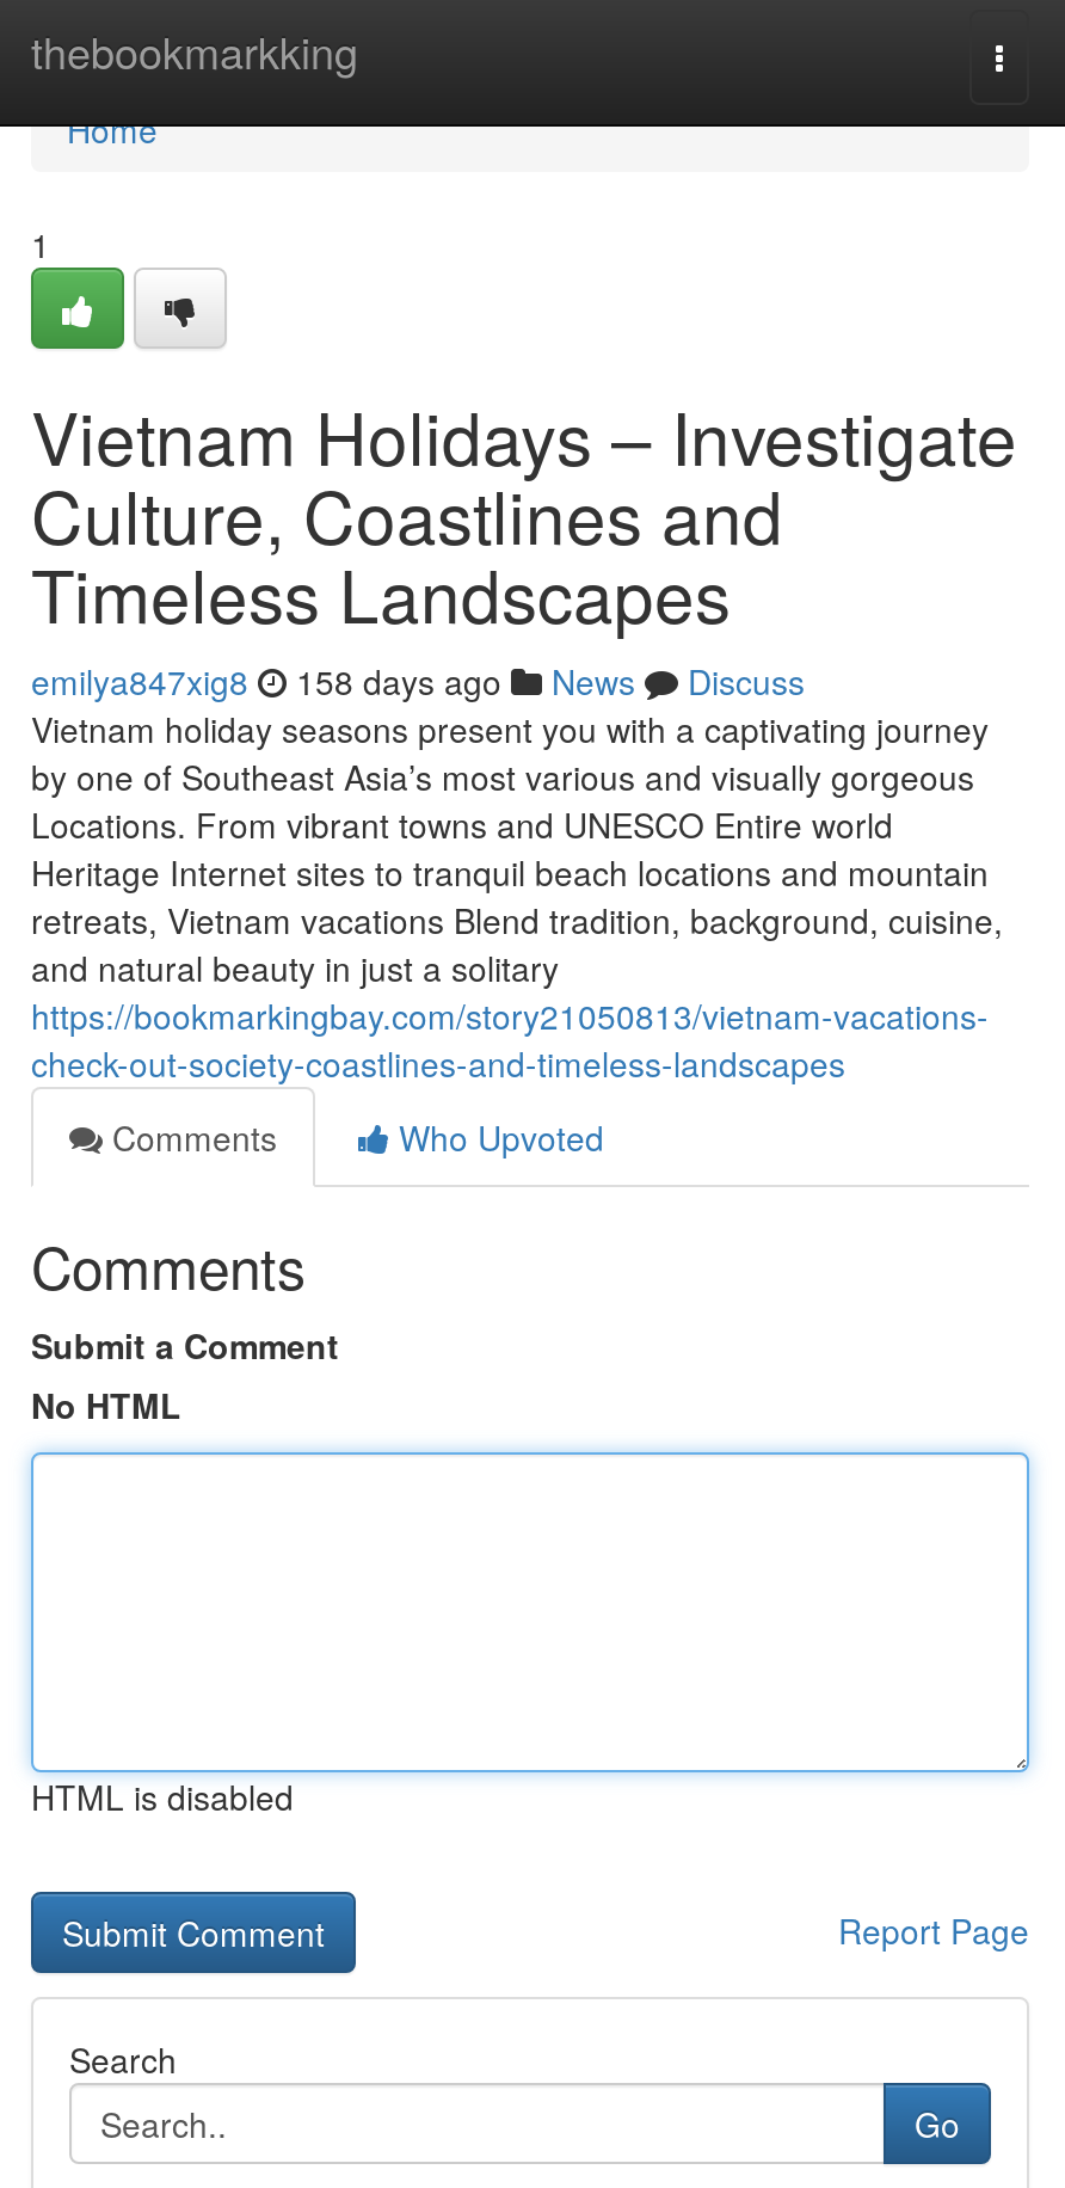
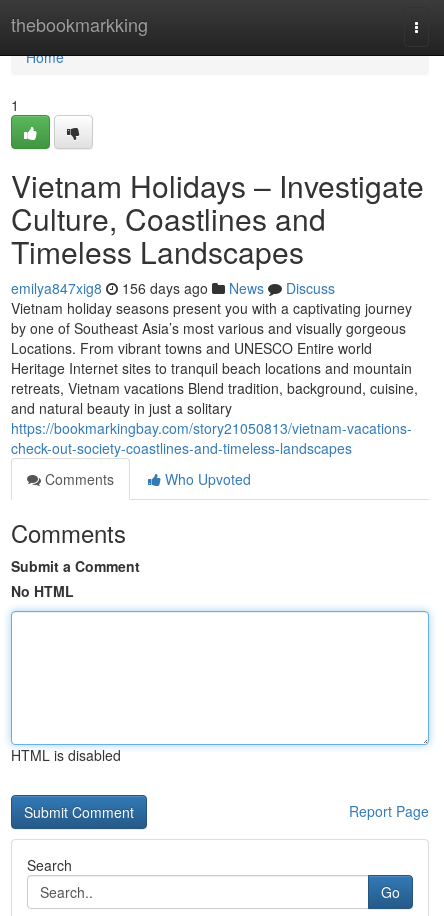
[31,657,805,705] emilya847xig8 158 days ago News Discuss -> [11,278,335,298] emilya847xig8 156 days ago News Discuss

